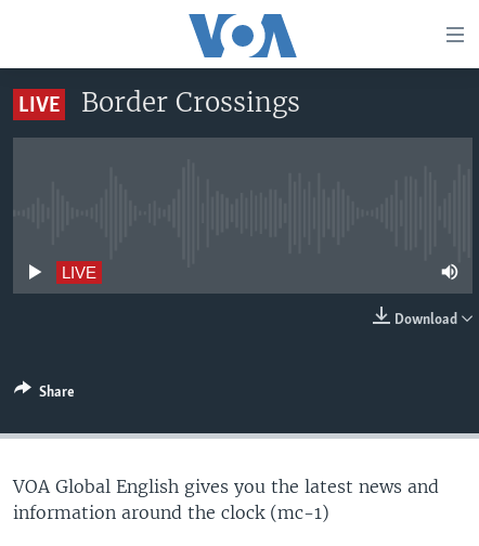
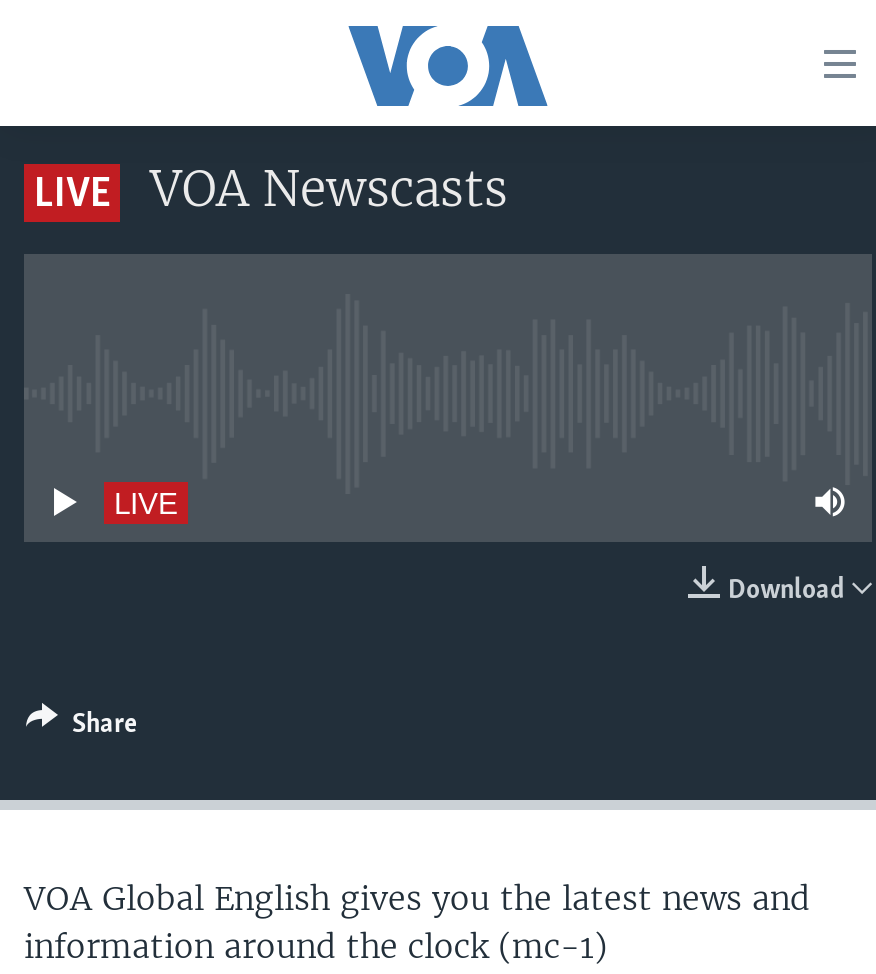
[81,86,300,119] Border Crossings -> [150,158,508,220] VOA Newscasts

